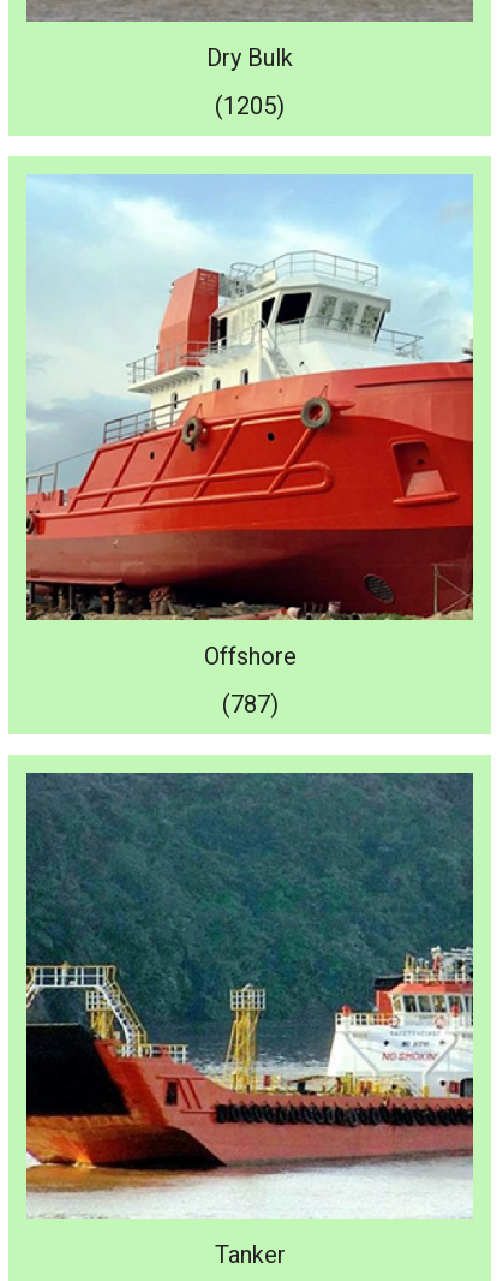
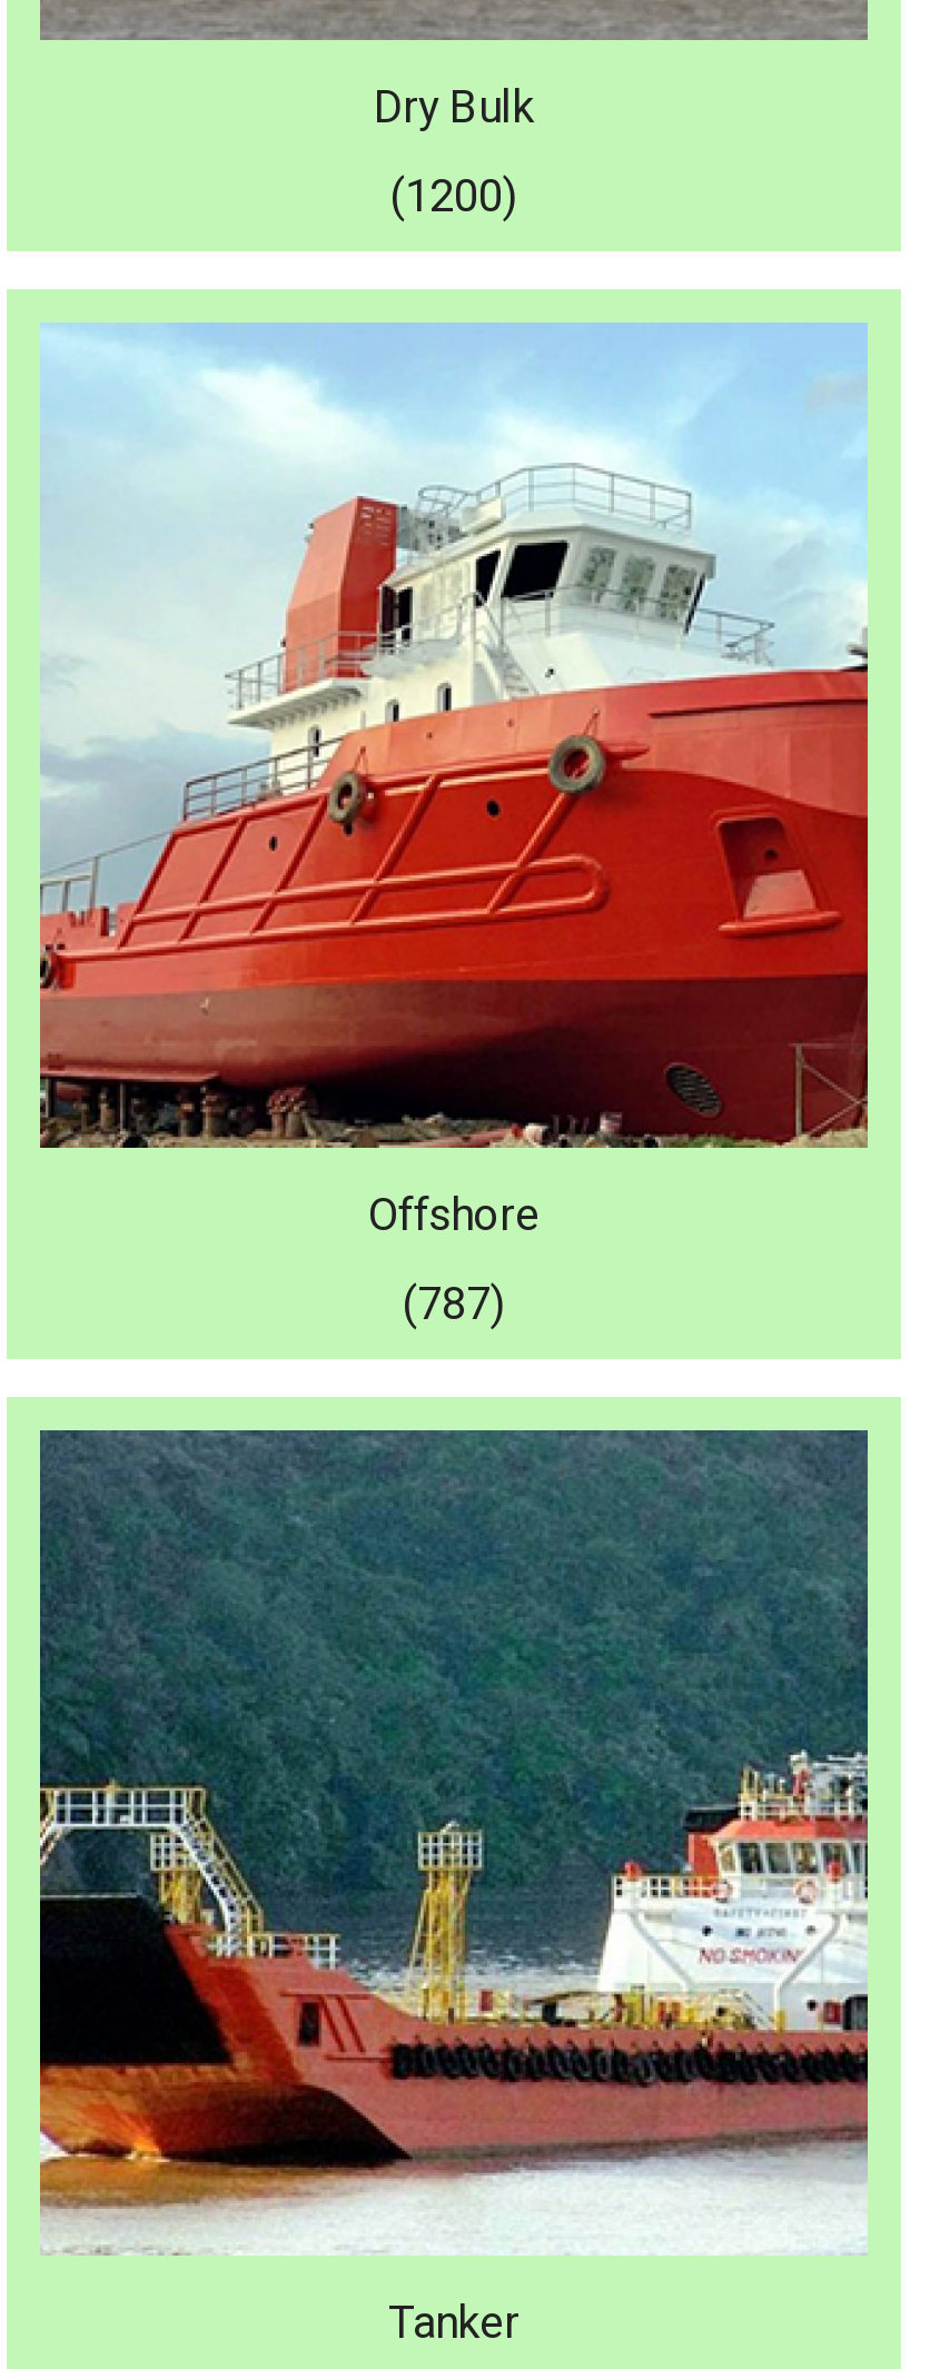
[215,92,285,121] (1205) -> [389,170,518,223] (1200)

